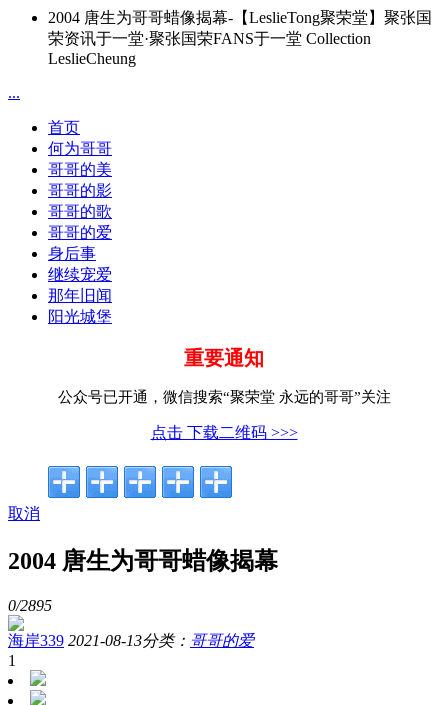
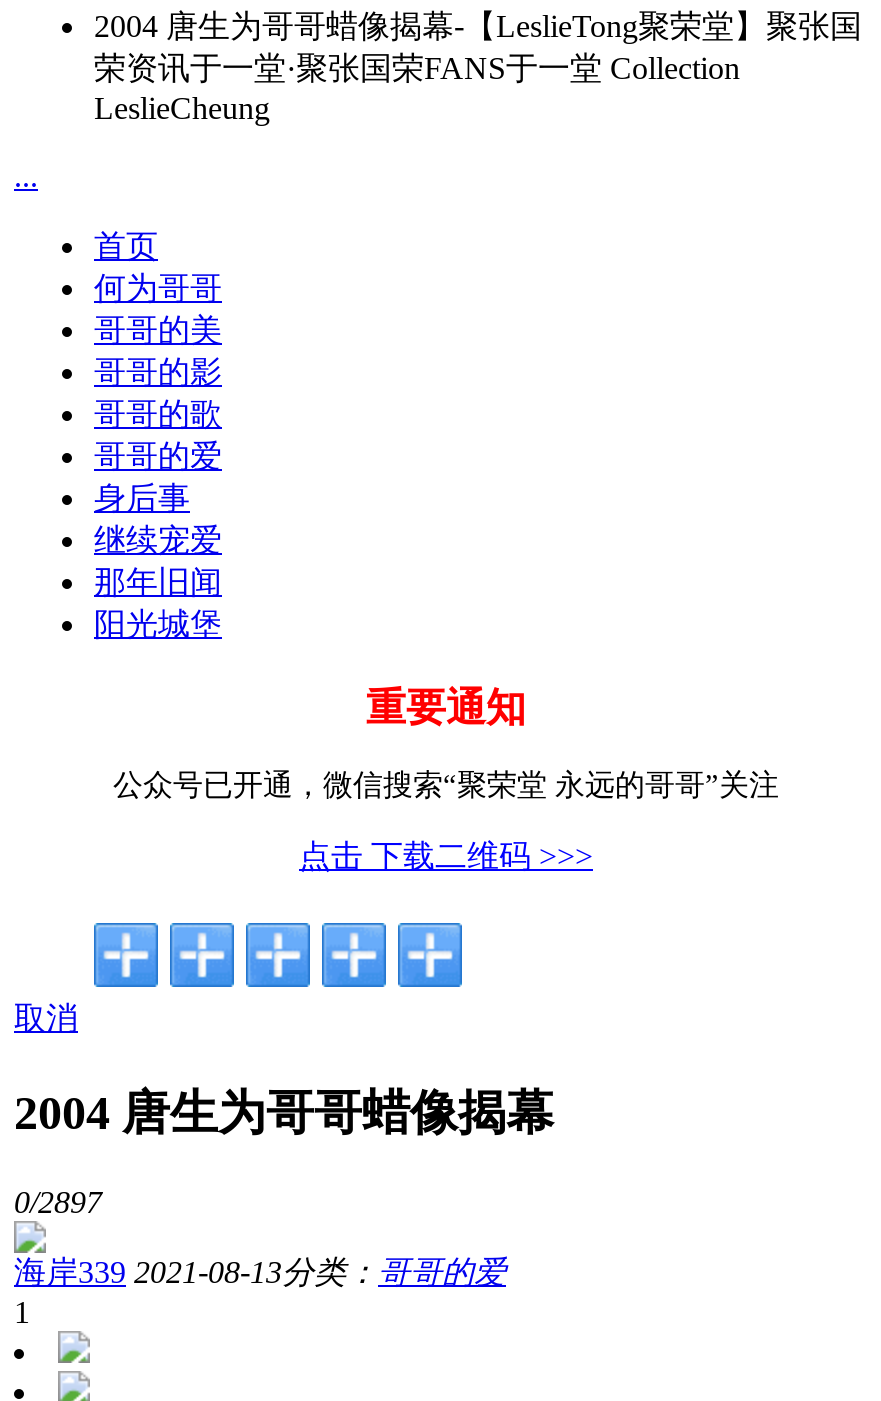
[8,597,52,614] 0/2895 -> [14,1185,102,1219] 0/2897

